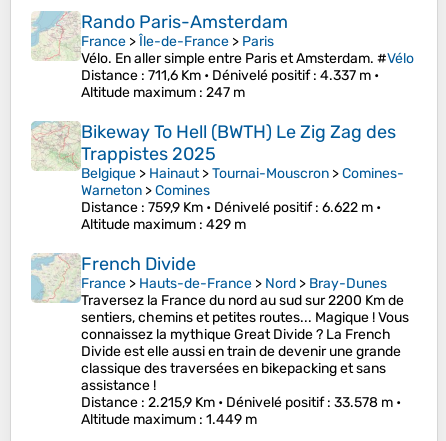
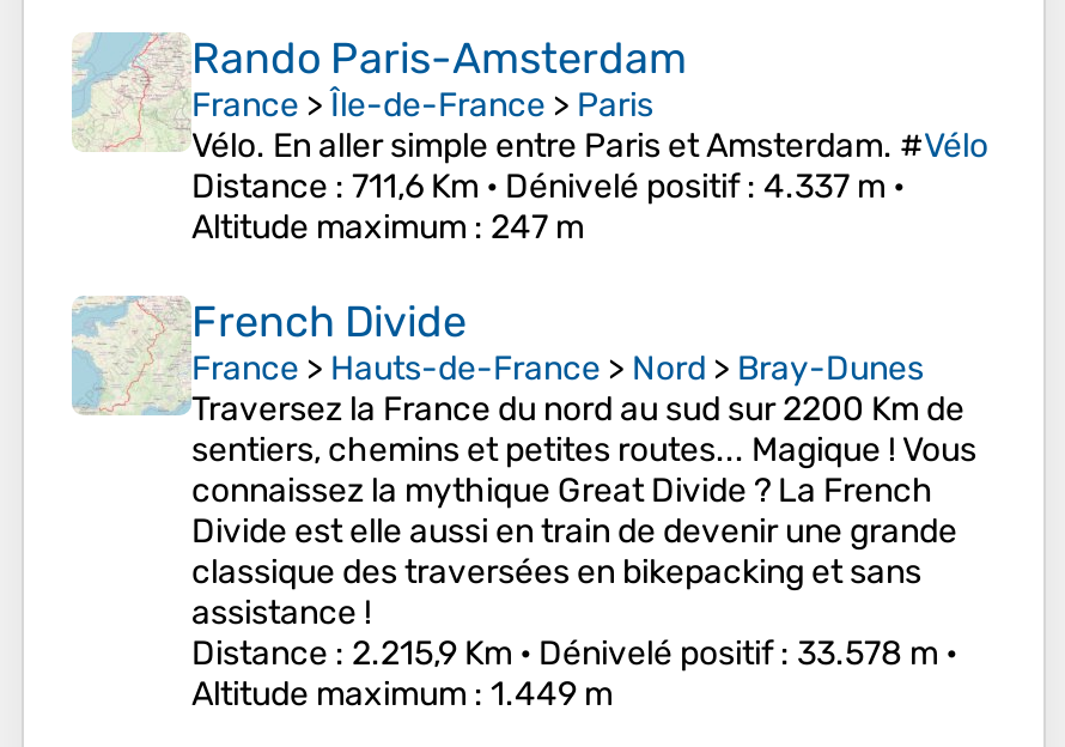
[31,121,404,233] [image] | Bikeway To Hell (BWTH) Le Zig Zag des | Trappistes 2025 | Belgique > Hainaut > Tournai-Mouscron > Comines- | Warneton > Comines | Distance: 759,9 Km • Dénivelé positif: 6.622 m • | Altitude maximum: 429 m -> none

